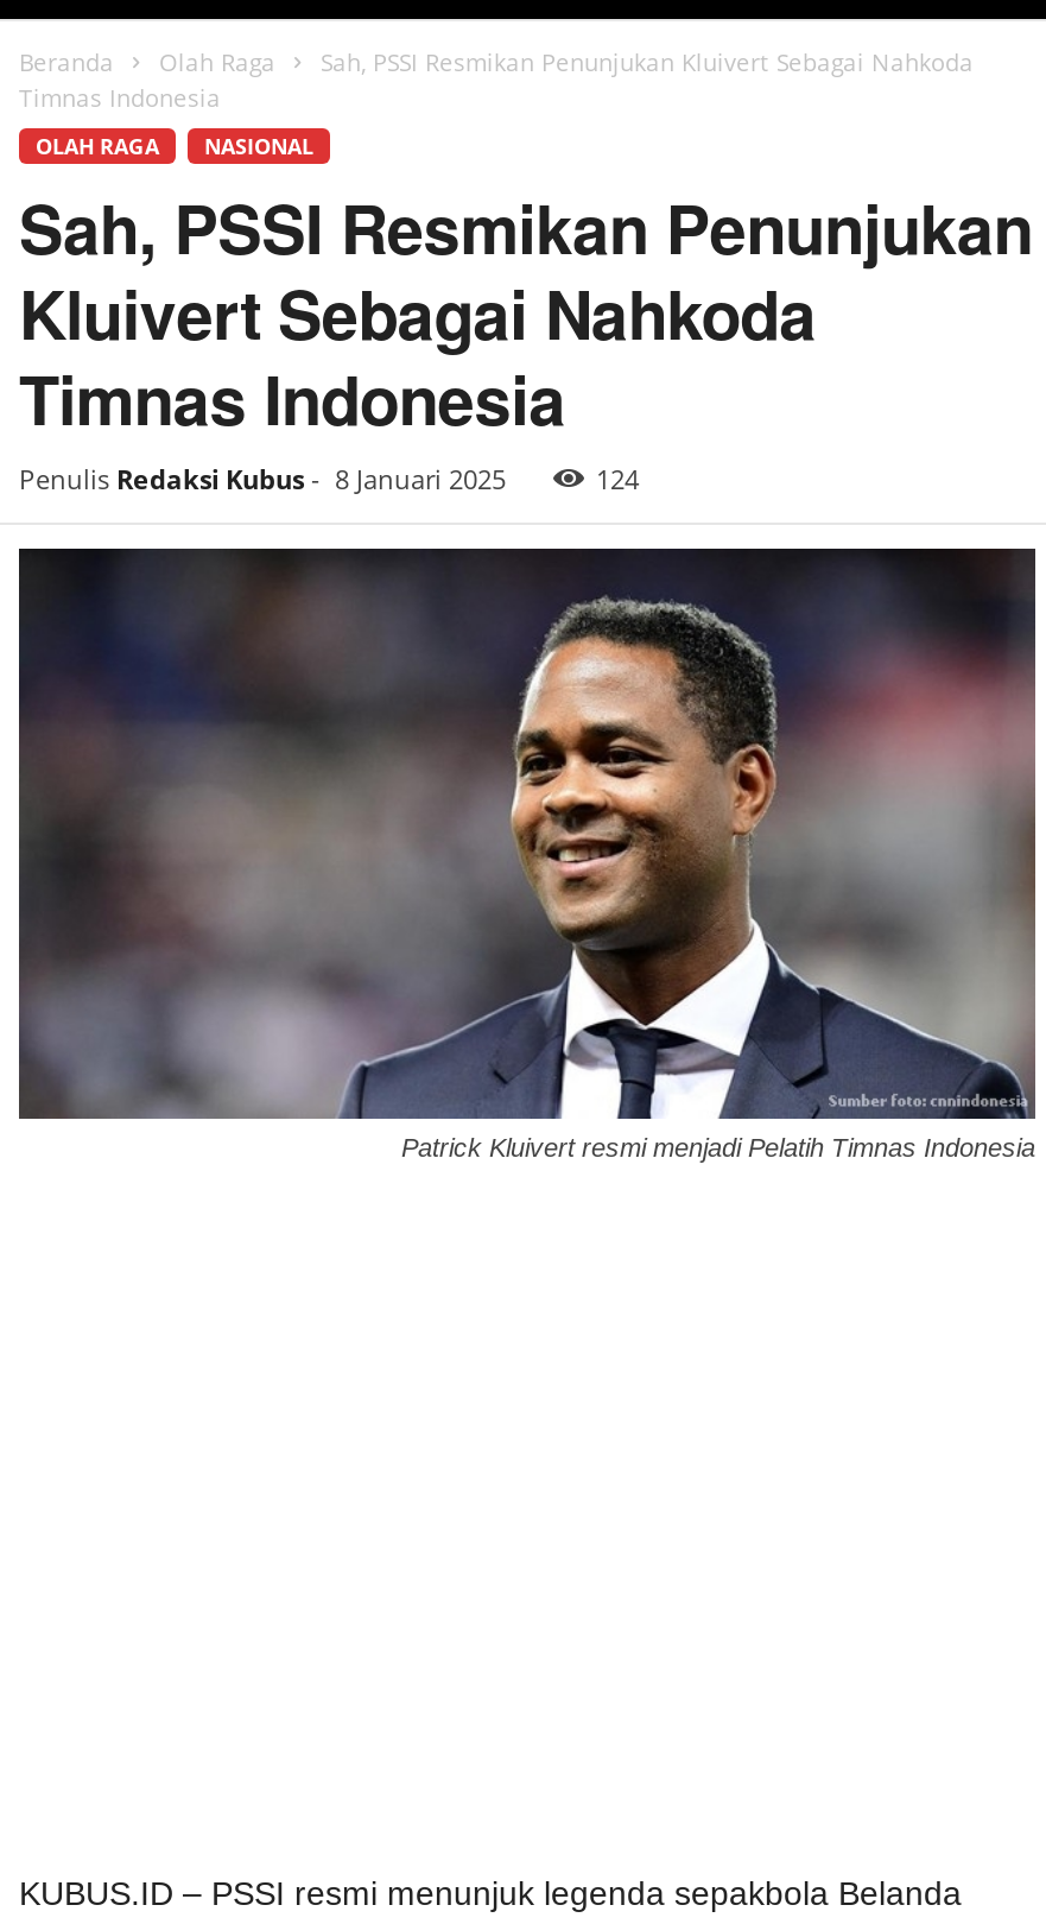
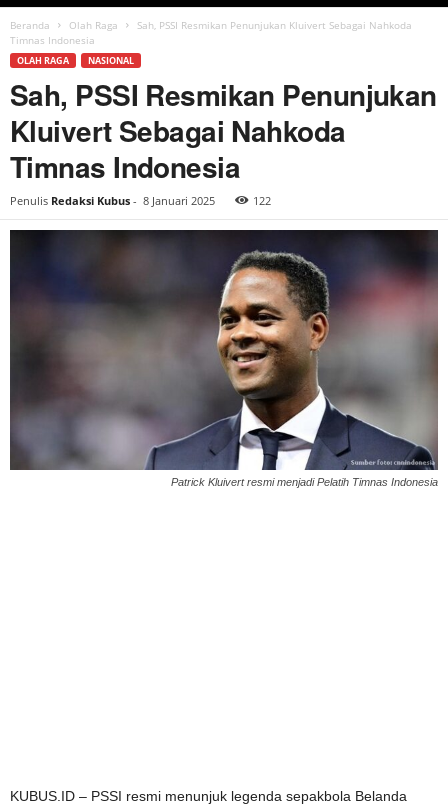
[596,461,639,496] 124 -> [253,193,271,208] 122

